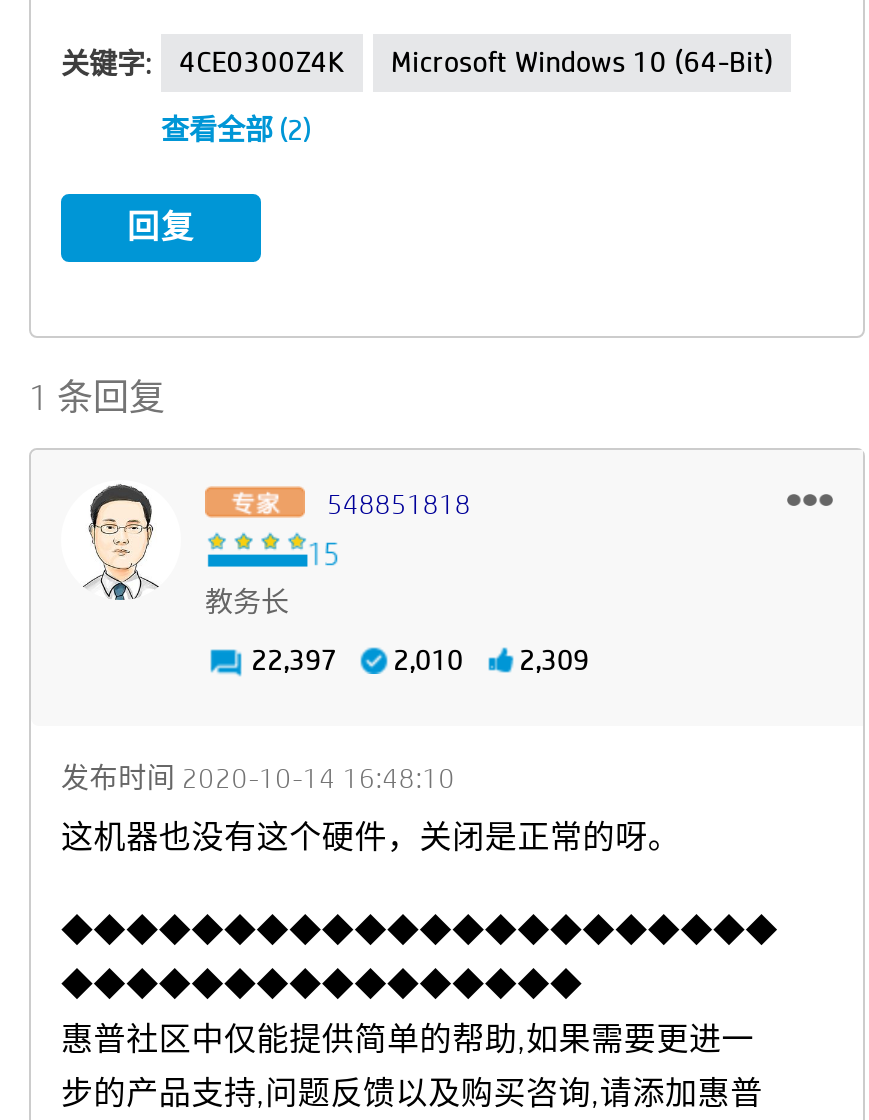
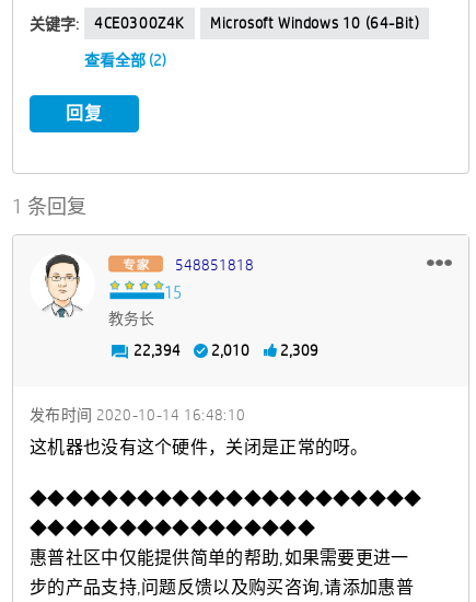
[251,642,589,678] 22,397 2,010 2,309 -> [133,340,318,360] 22,394 2,010 2,309

